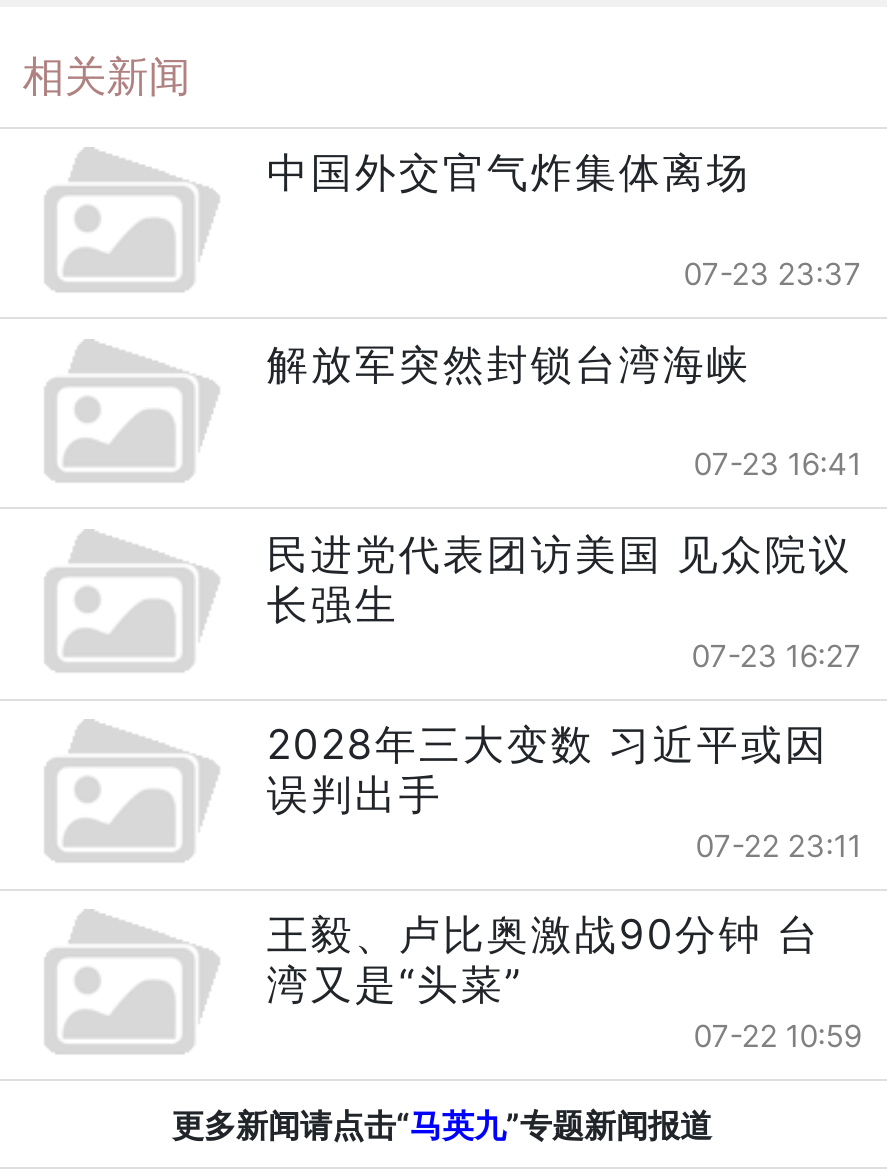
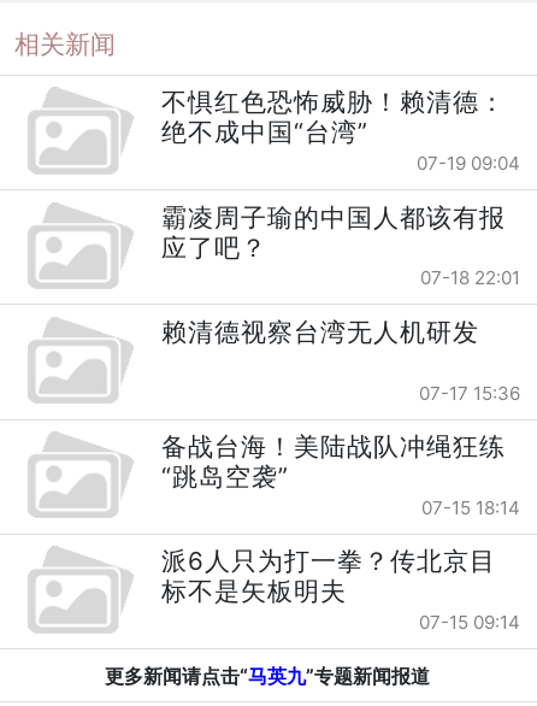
[267,148,862,1055] 中国外交官气炸集体离场 | 07-23 23:37 | 解放军突然封锁台湾海峡 | 07-23 16:41 | 民进党代表团访美国 见众院议 | 长强生 | 07-23 16:27 | 2028年三大变数 习近平或因 | 误判出手 | 07-22 23:11 | 王毅、卢比奥激战90分钟 台 | 湾又是“头菜” | 07-22 10:59 -> [162,87,520,634] 不惧红色恐怖威胁！赖清德： | 绝不成中国“台湾” | 07-19 09:04 | 霸凌周子瑜的中国人都该有报 | 应了吧？ | 07-18 22:01 | 赖清德视察台湾无人机研发 | 07-17 15:36 | 备战台海！美陆战队冲绳狂练 | “跳岛空袭” | 07-15 18:14 | 派6人只为打一拳？传北京目 | 标不是矢板明夫 | 07-15 09:14

